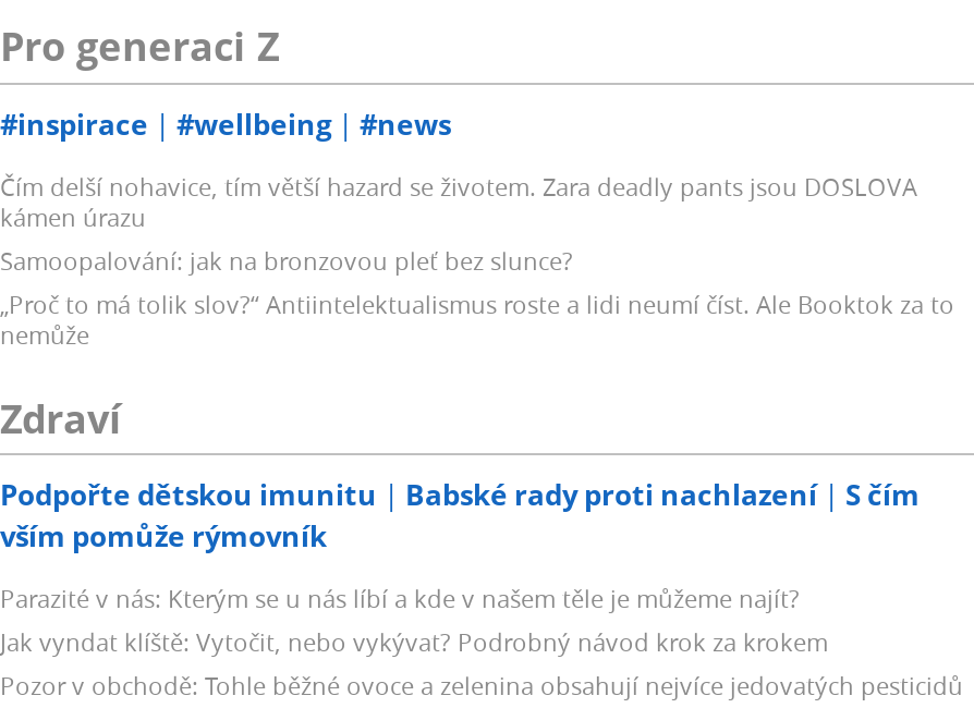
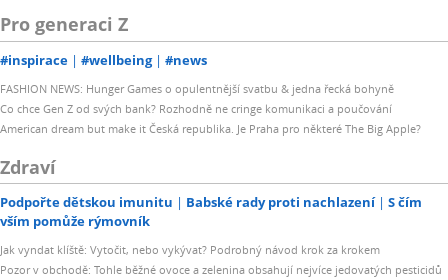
[0,169,954,350] Čím delší nohavice, tím větší hazard se životem. Zara deadly pants jsou DOSLOVA | kámen úrazu | Samoopalování: jak na bronzovou pleť bez slunce? | „Proč to má tolik slov?“ Antiintelektualismus roste a lidi neumí číst. Ale Booktok za to | nemůže -> [0,80,421,135] FASHION NEWS: Hunger Games o opulentnější svatbu & jedna řecká bohyně | Co chce Gen Z od svých bank? Rozhodně ne cringe komunikaci a poučování | American dream but make it Česká republika. Je Praha pro některé The Big Apple?
[0,582,800,614] Parazité v nás: Kterým se u nás líbí a kde v našem těle je můžeme najít? -> none

